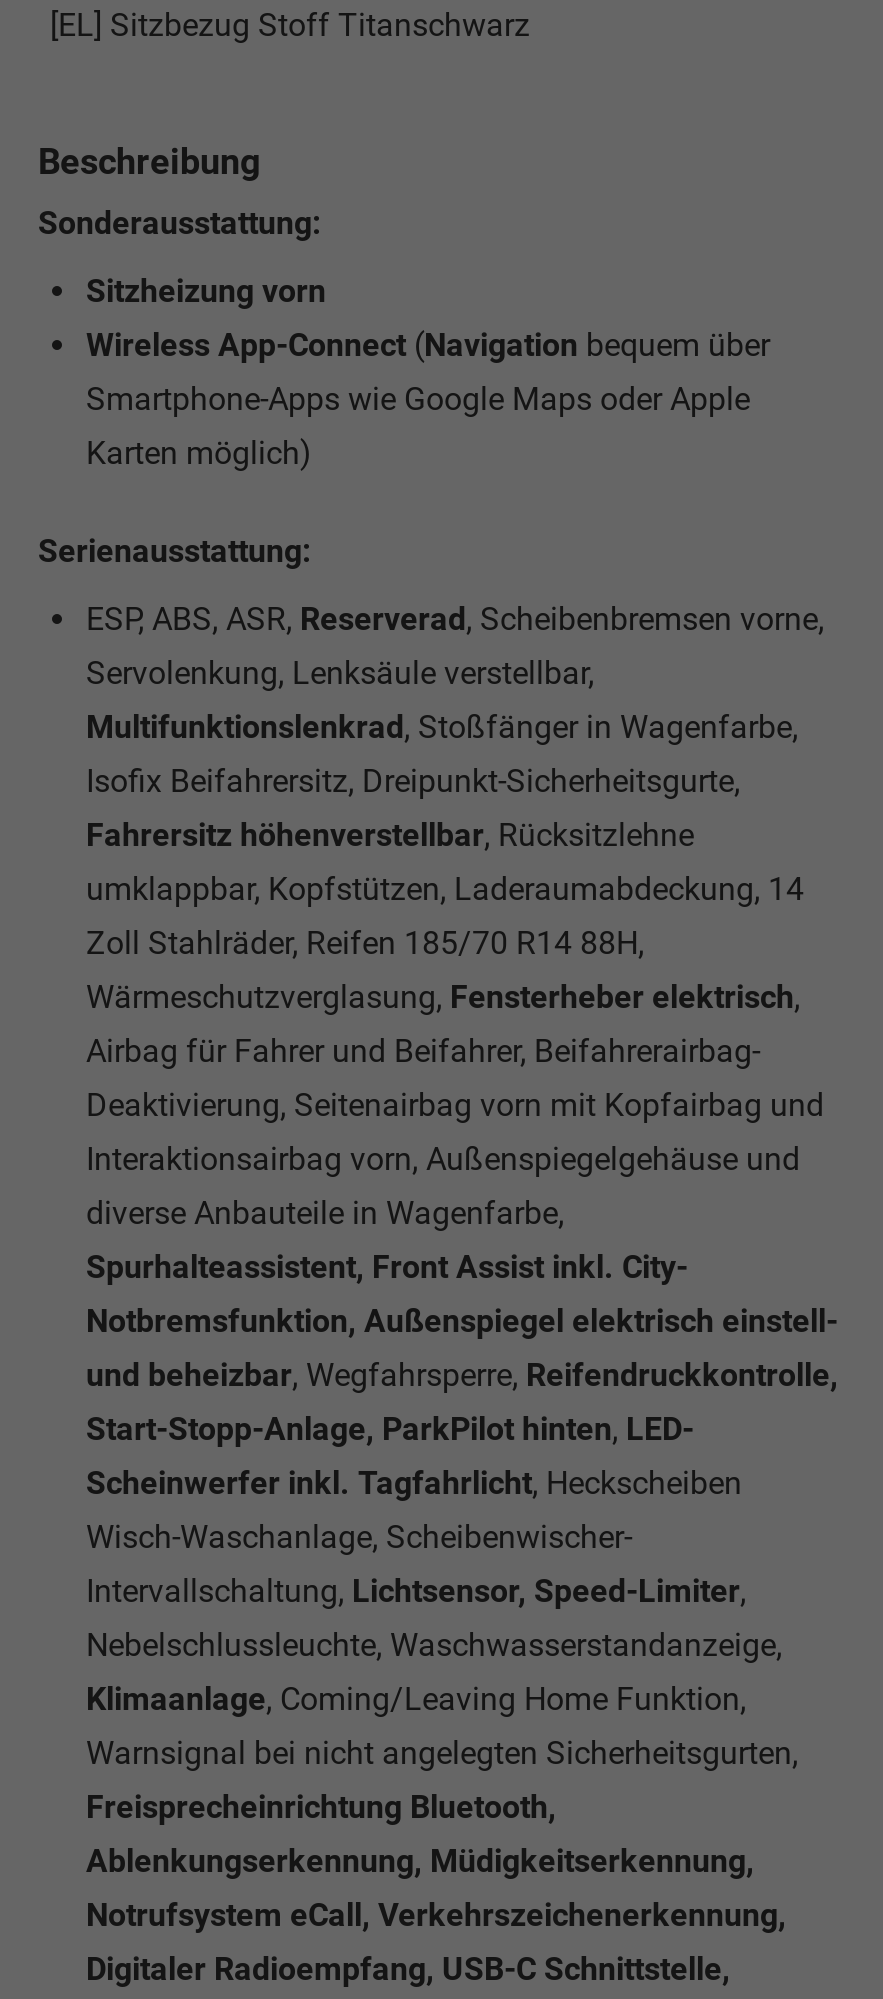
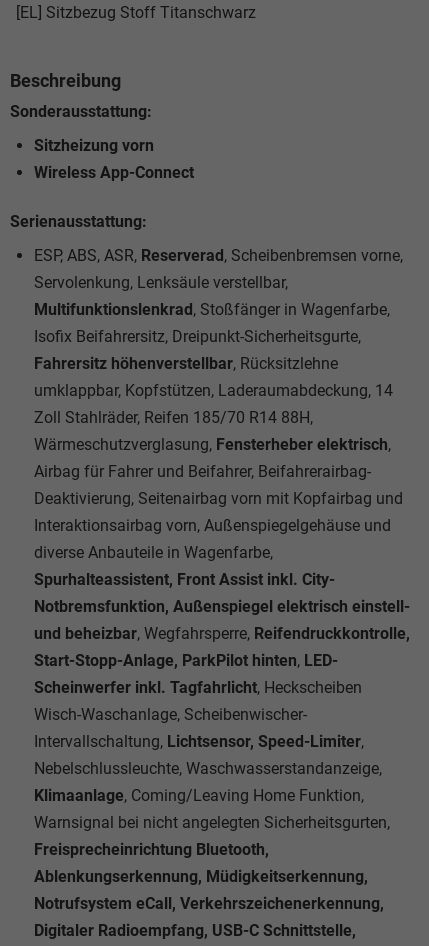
[86,326,770,472] Wireless App-Connect (Navigation bequem über | Smartphone-Apps wie Google Maps oder Apple | Karten möglich) -> [34,163,194,182] Wireless App-Connect

